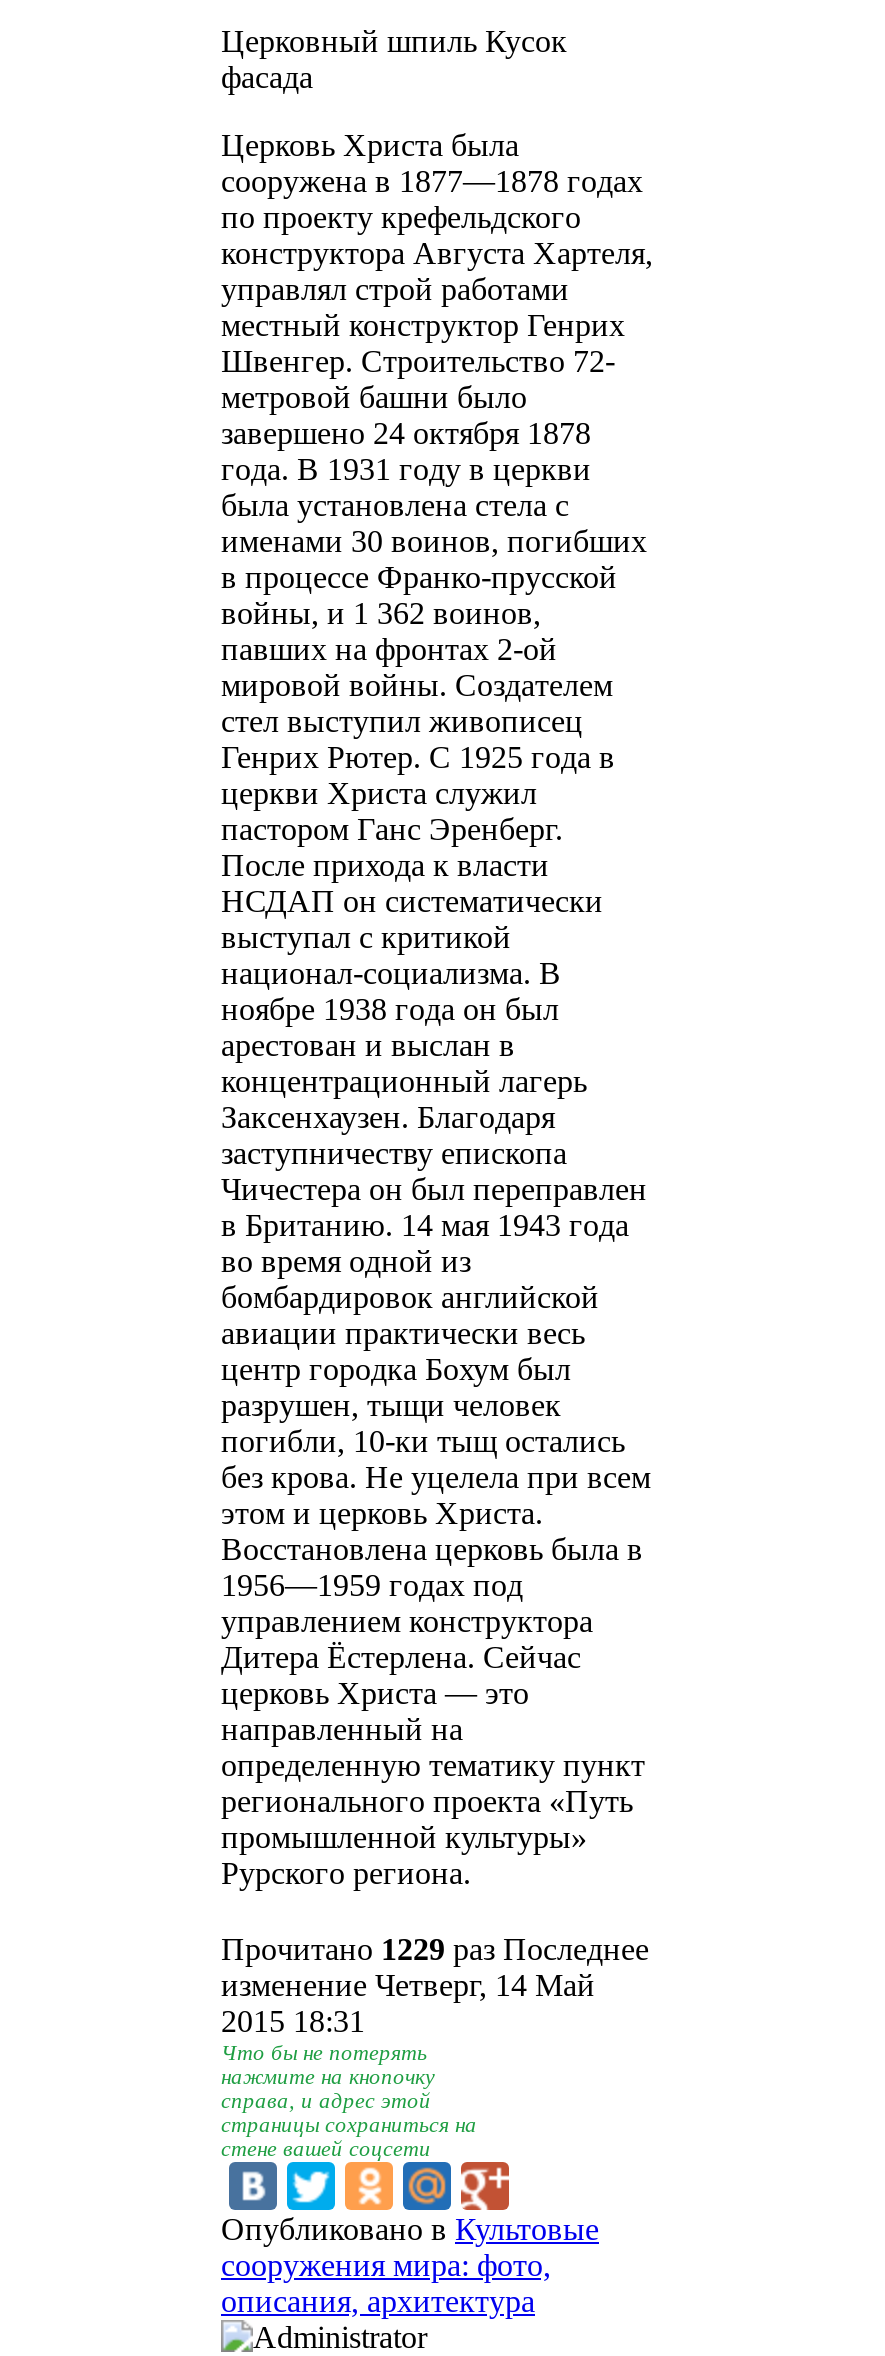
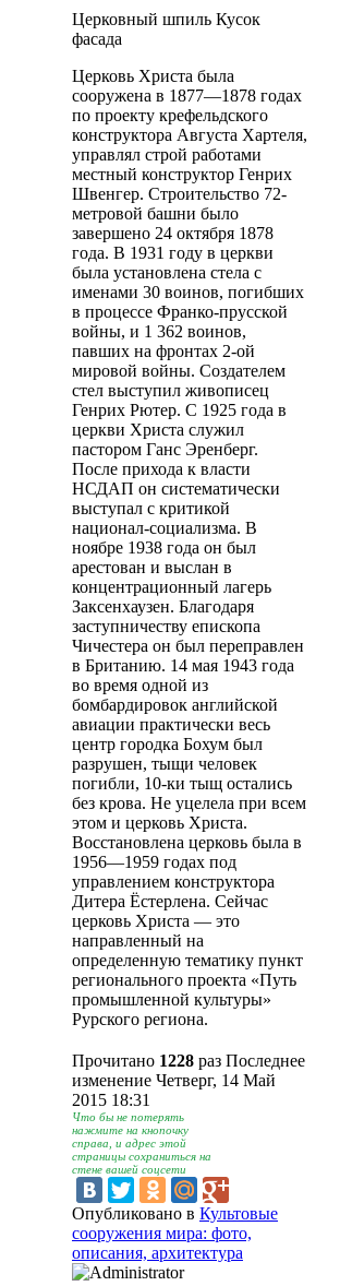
[221,1932,649,1966] Прочитано 1229 раз Последнее -> [72,1052,305,1070] Прочитано 1228 раз Последнее

